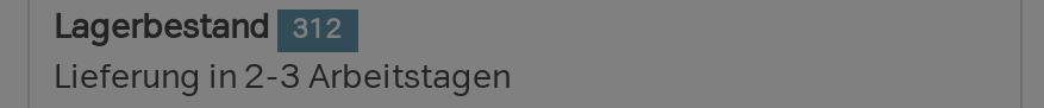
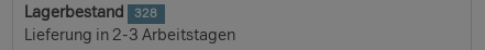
[54,7,342,47] Lagerbestand 312 -> [24,3,158,22] Lagerbestand 328

